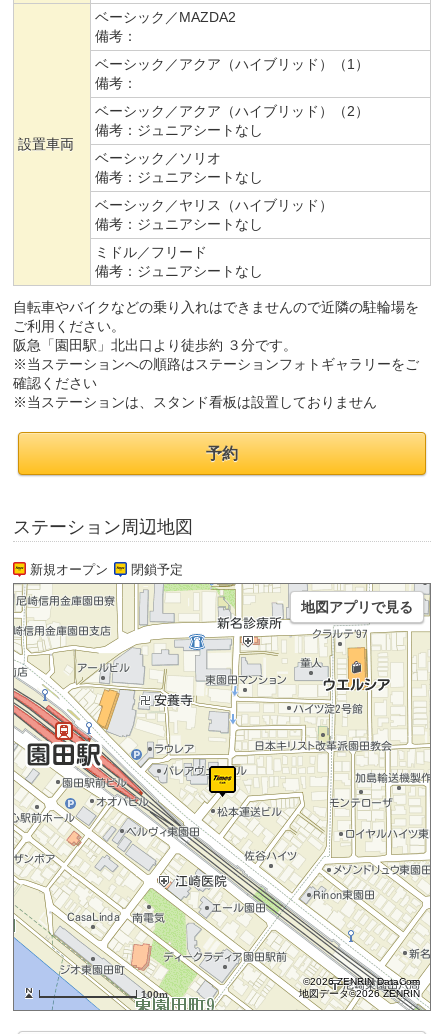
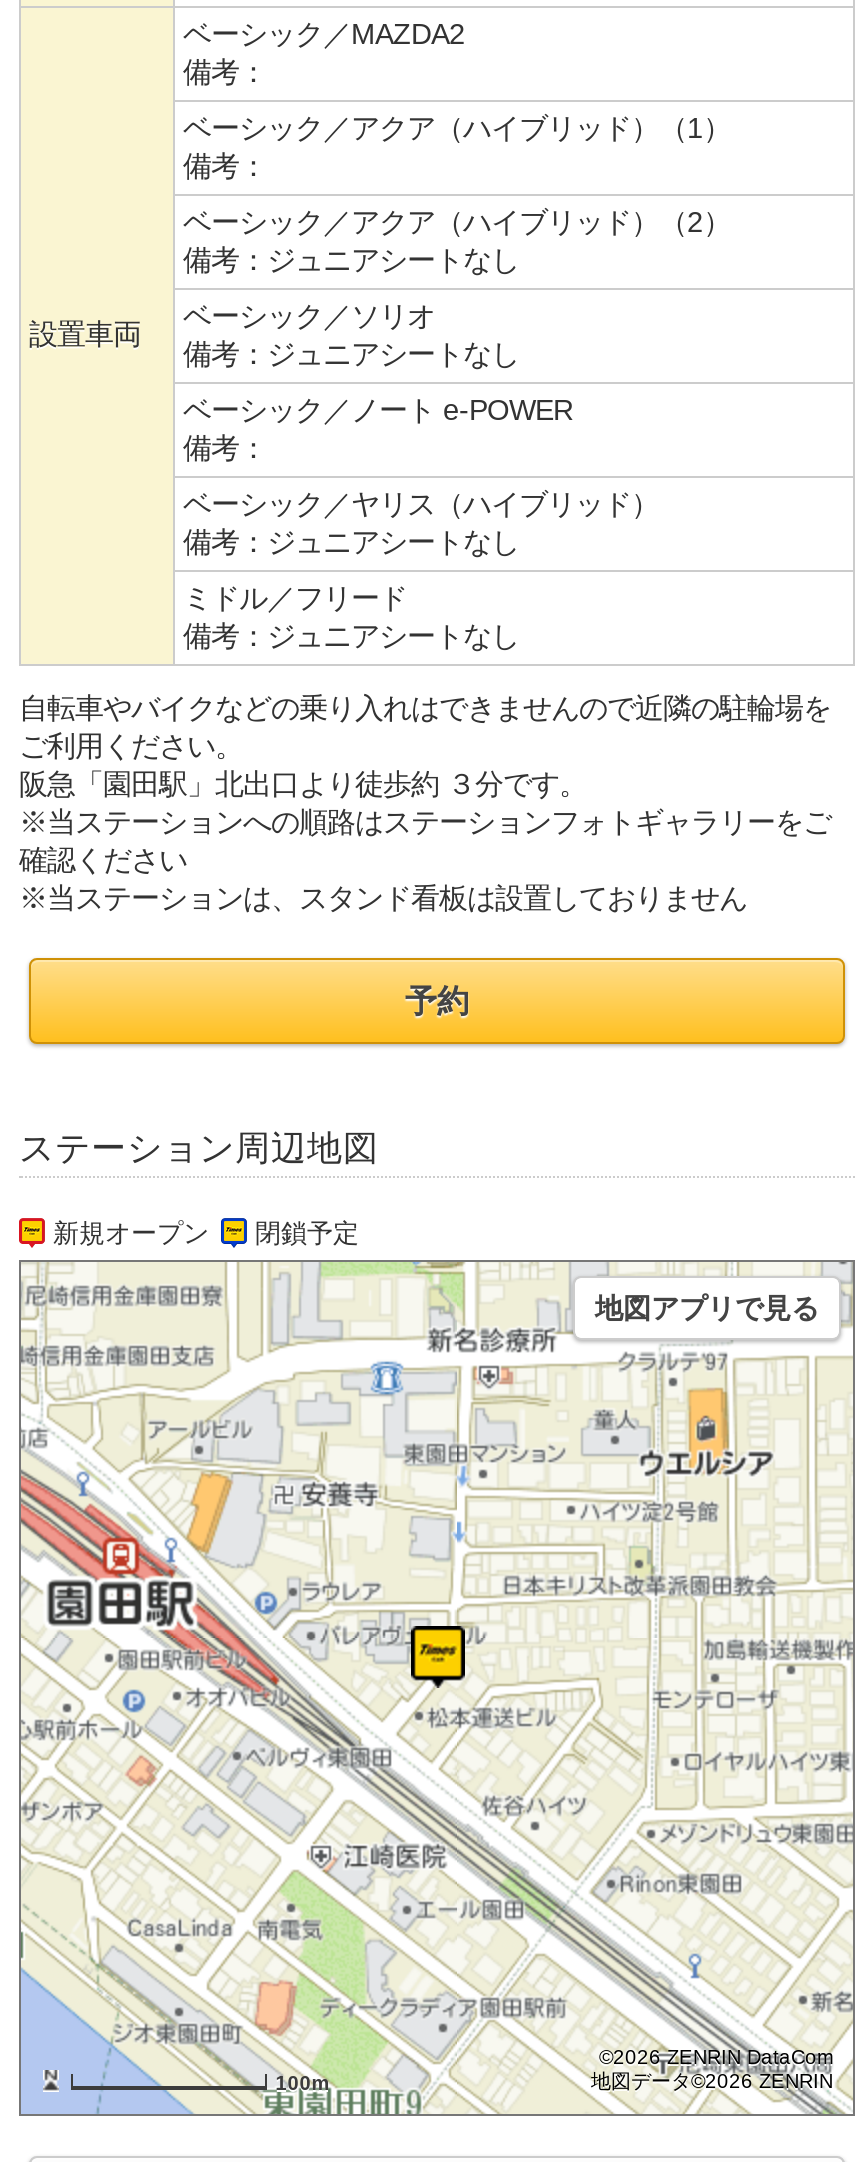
none -> [183,394,573,464] ベーシック／ノート e-POWER | 備考：

